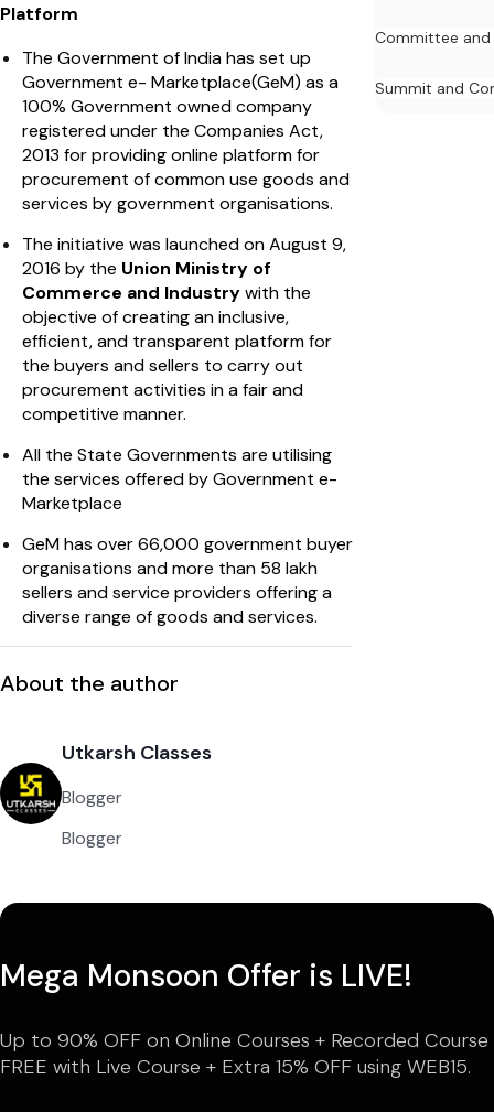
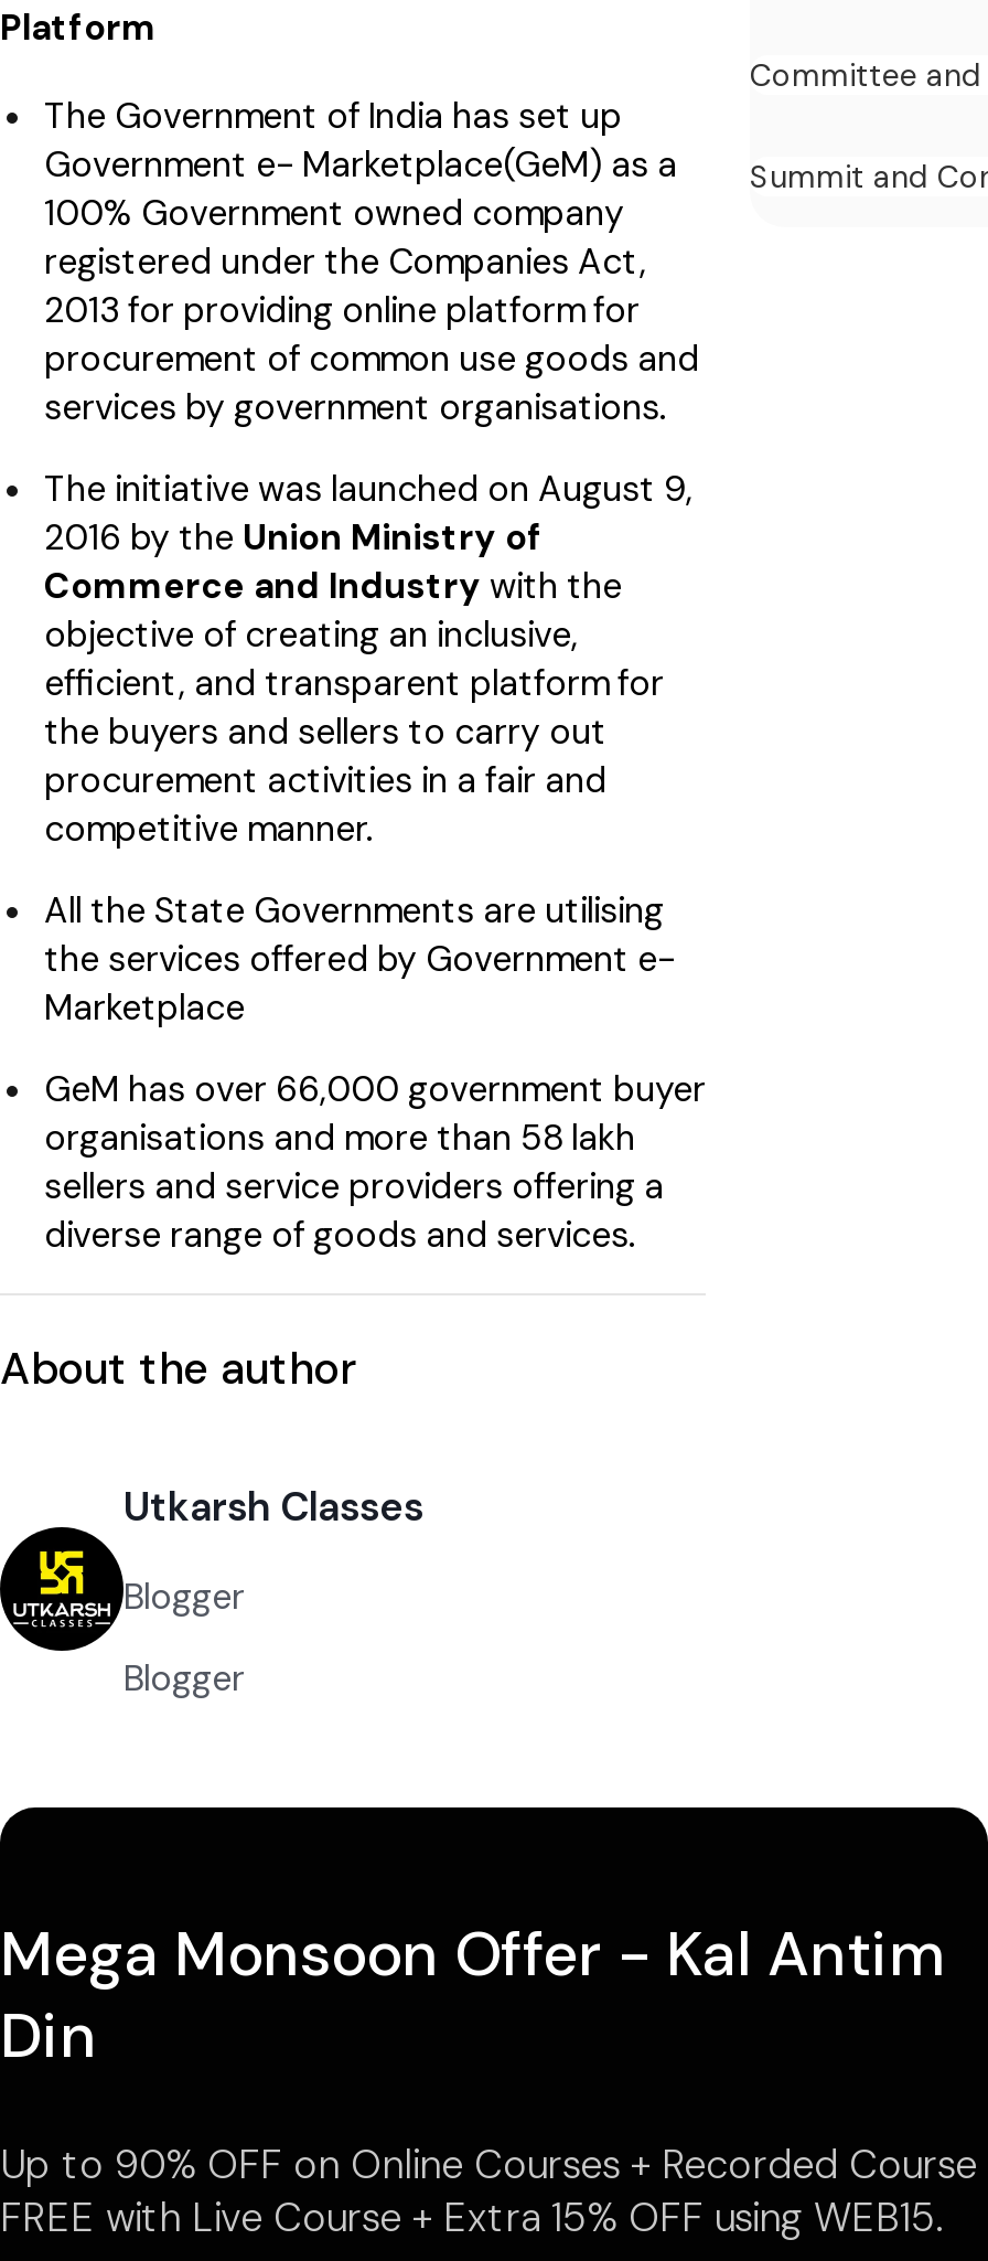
[0,956,412,997] Mega Monsoon Offer is LIVE! -> [0,1915,944,2078] Mega Monsoon Offer - Kal Antim | Din

